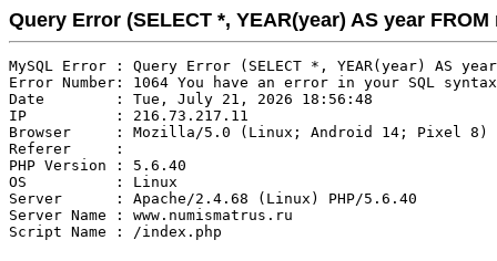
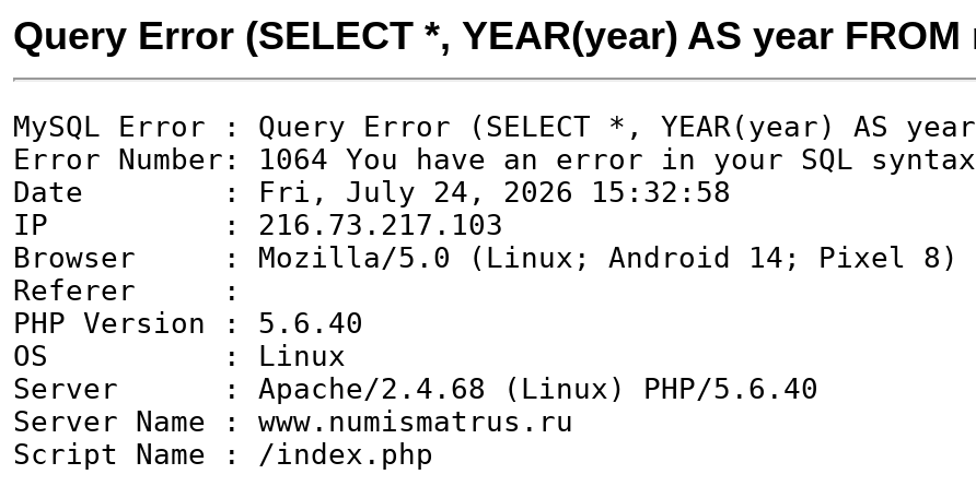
[9,91,373,107] Date : Tue, July 21, 2026 18:56:48 -> [13,176,731,209] Date : Fri, July 24, 2026 15:32:58
[9,107,248,124] IP : 216.73.217.11 -> [13,209,503,241] IP : 216.73.217.103

